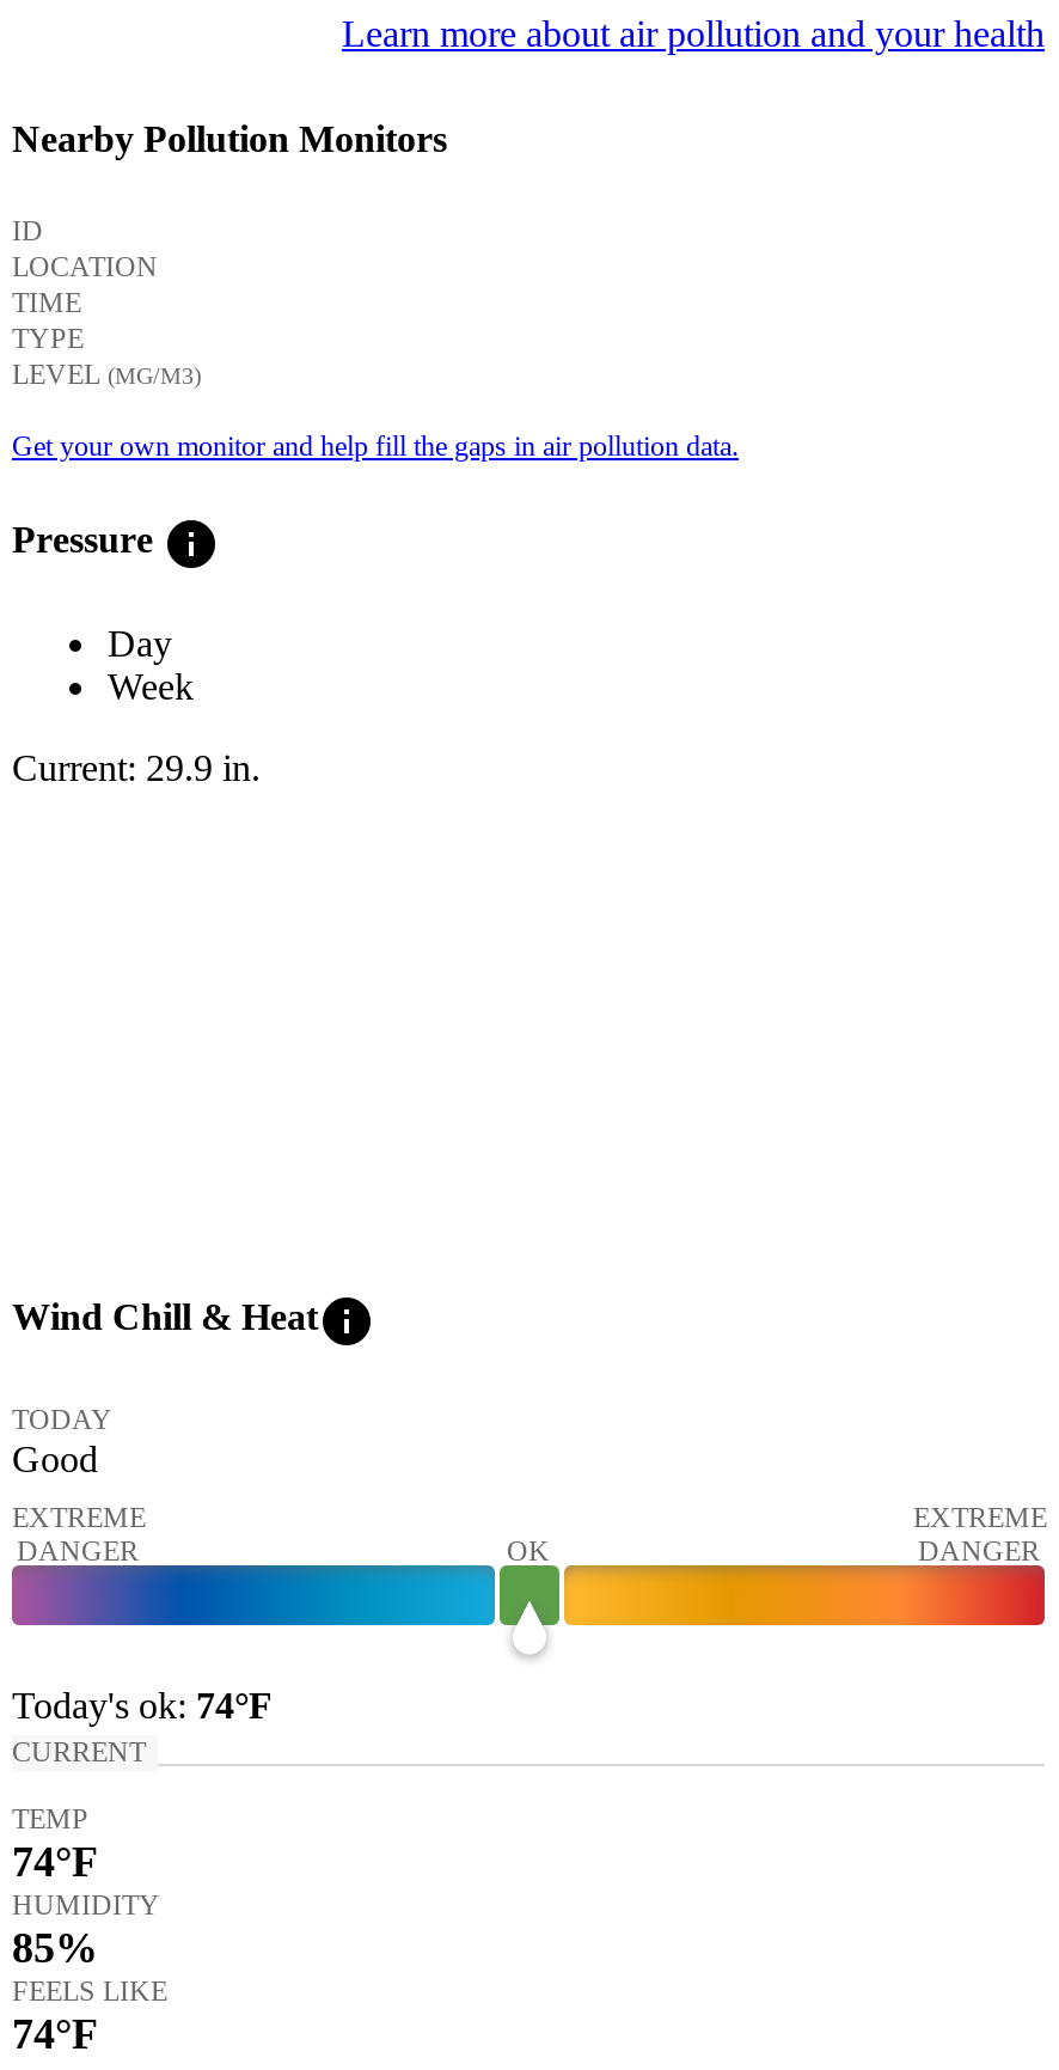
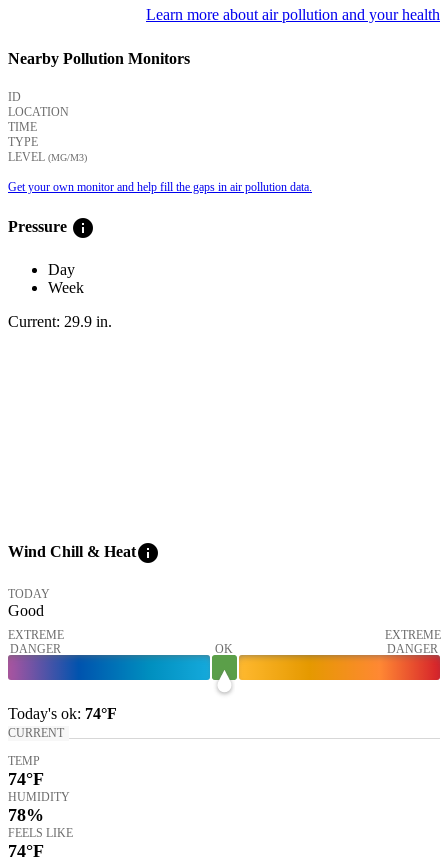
[12,1923,98,1971] 85% -> [8,804,44,824] 78%

